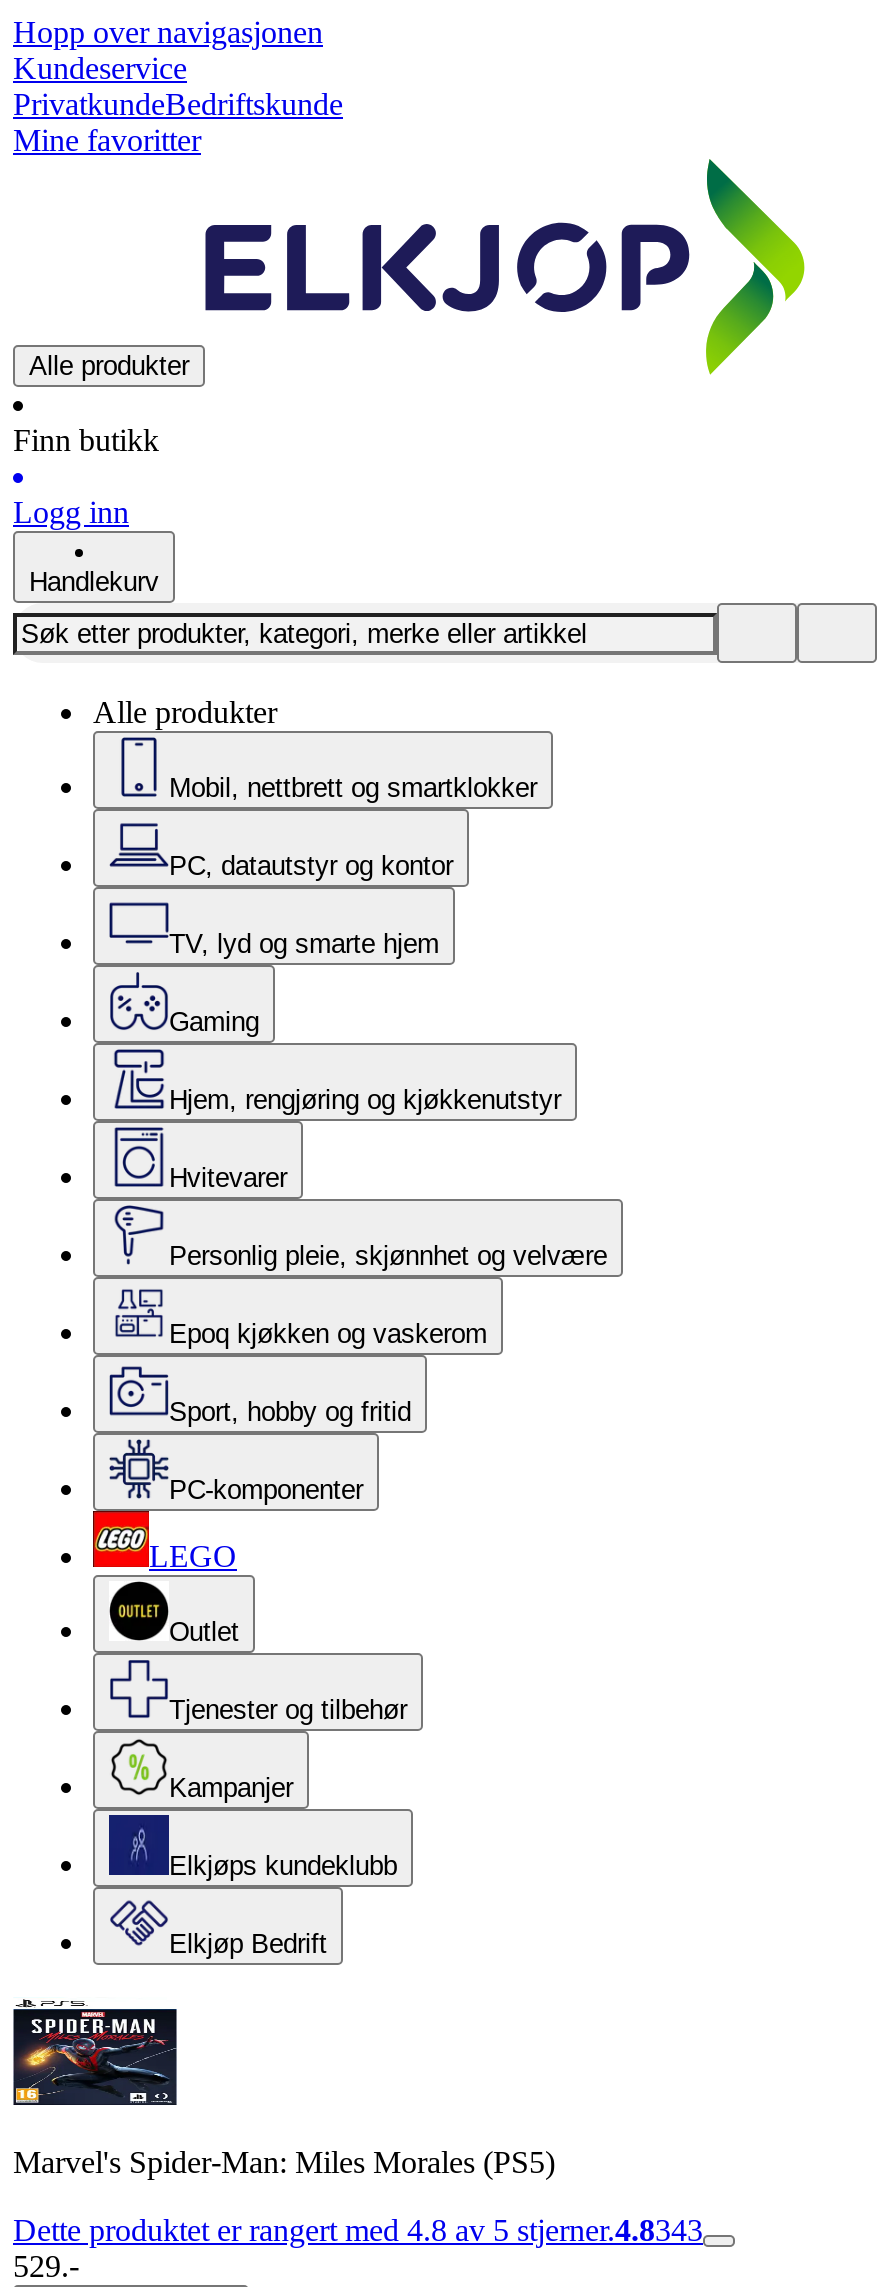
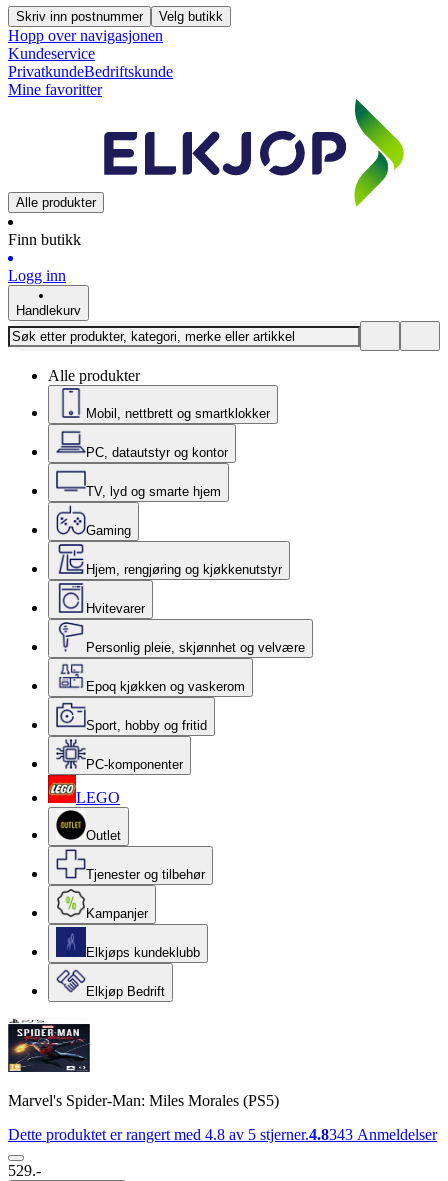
none -> [16,9,223,24] Skriv inn postnummer | Velg butikk
[13,2213,703,2247] Dette produktet er rangert med 4.8 av 5 stjerner.4.8343 -> [8,1126,437,1143] Dette produktet er rangert med 4.8 av 5 stjerner.4.8343 Anmeldelser

